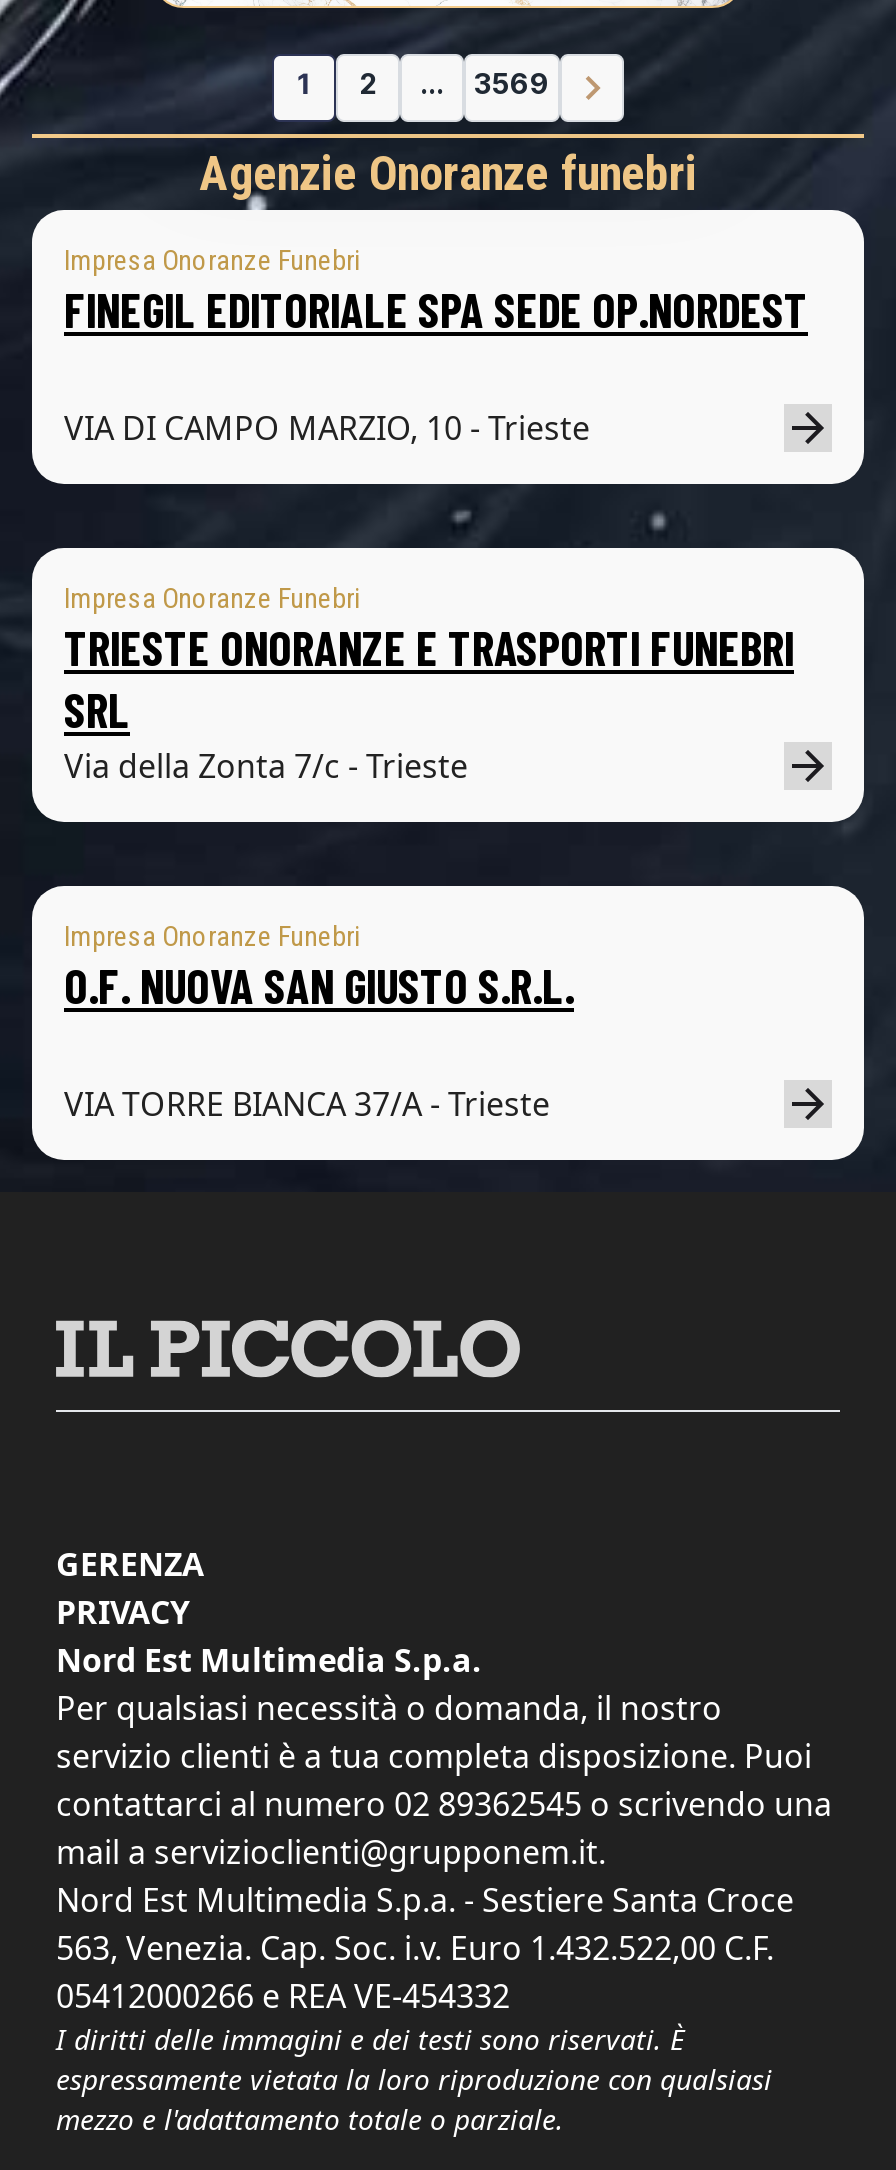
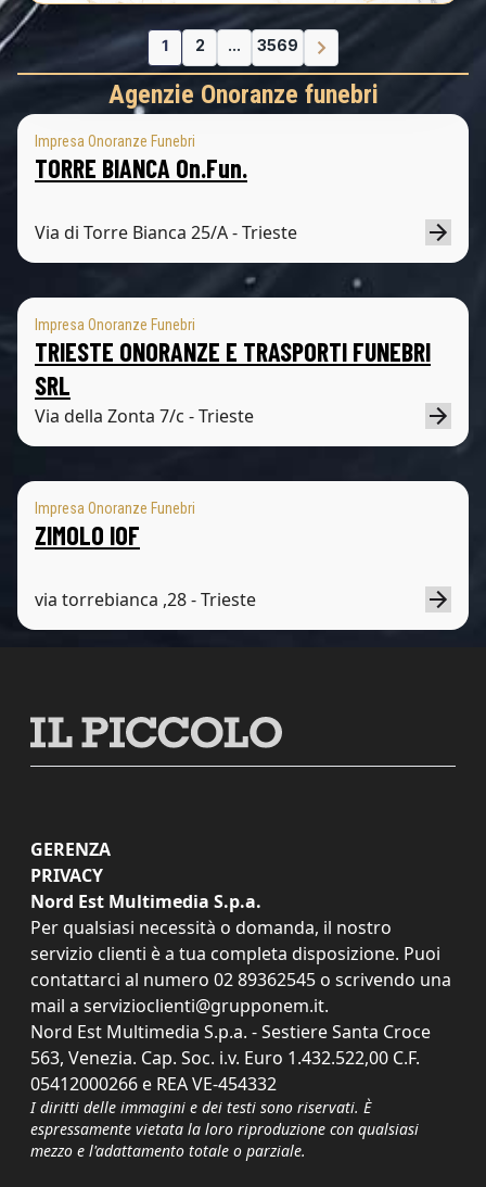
[64,280,808,338] FINEGIL EDITORIALE SPA SEDE OP.NORDEST -> [35,152,247,184] TORRE BIANCA On.Fun.
[64,406,590,450] VIA DI CAMPO MARZIO, 10 - Trieste -> [35,220,297,244] Via di Torre Bianca 25/A - Trieste
[64,956,574,1014] O.F. NUOVA SAN GIUSTO S.R.L. -> [35,519,140,551] ZIMOLO IOF
[64,1082,550,1126] VIA TORRE BIANCA 37/A - Trieste -> [35,588,256,611] via torrebianca ,28 - Trieste

